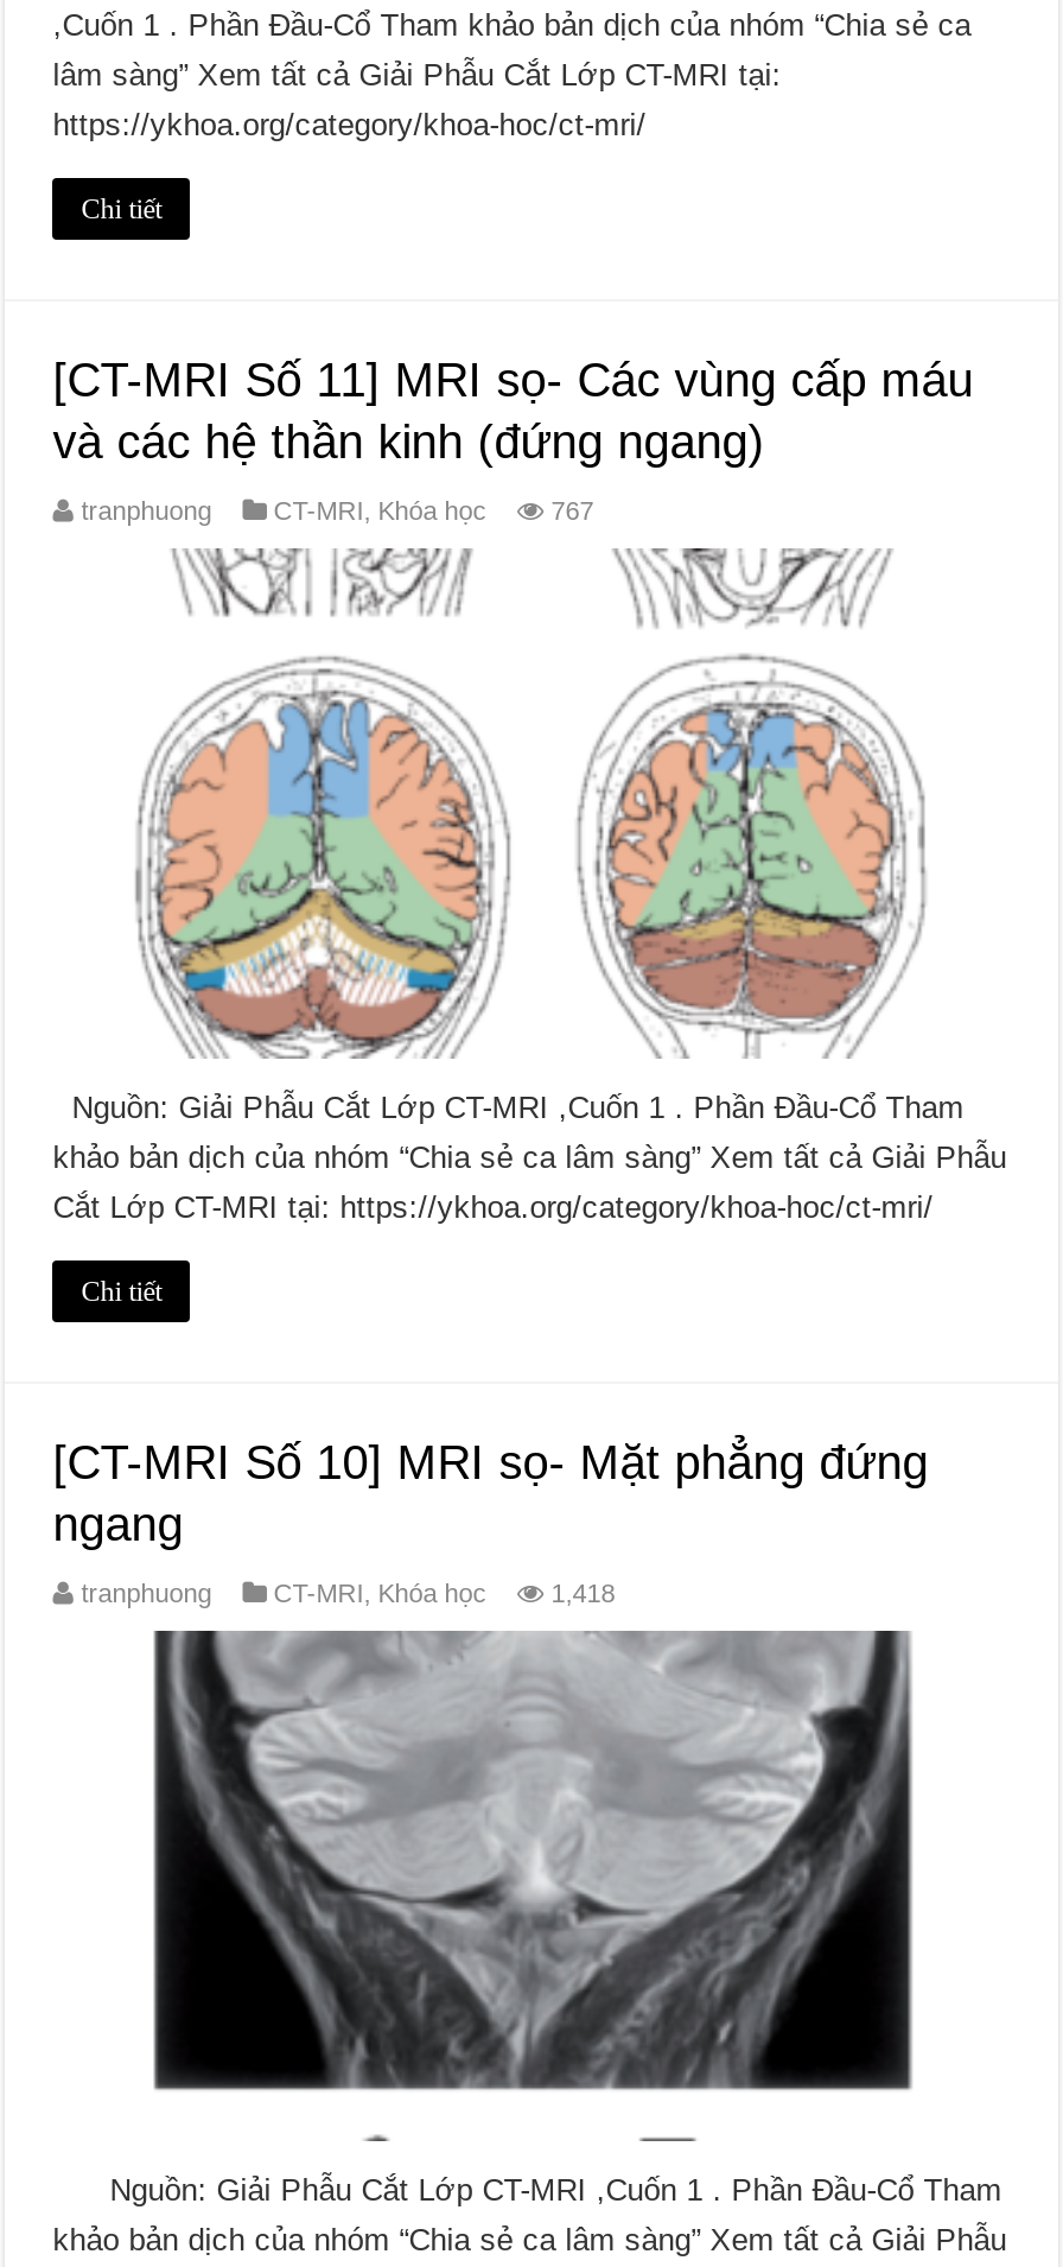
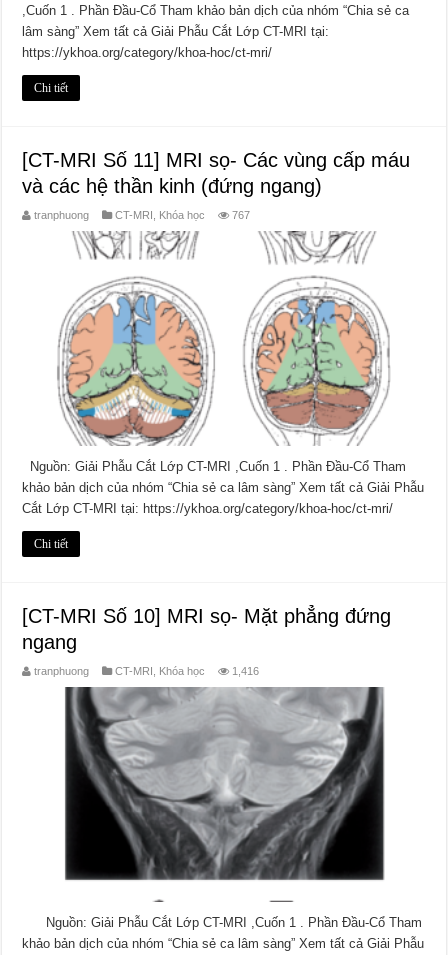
[551,1579,615,1608] 1,418 -> [232,665,259,677] 1,416

